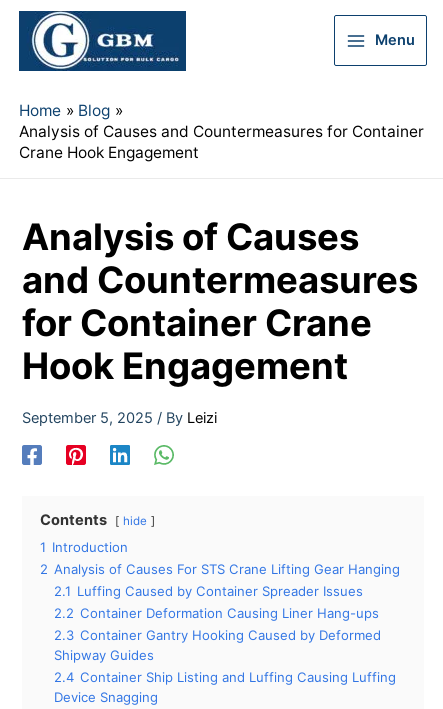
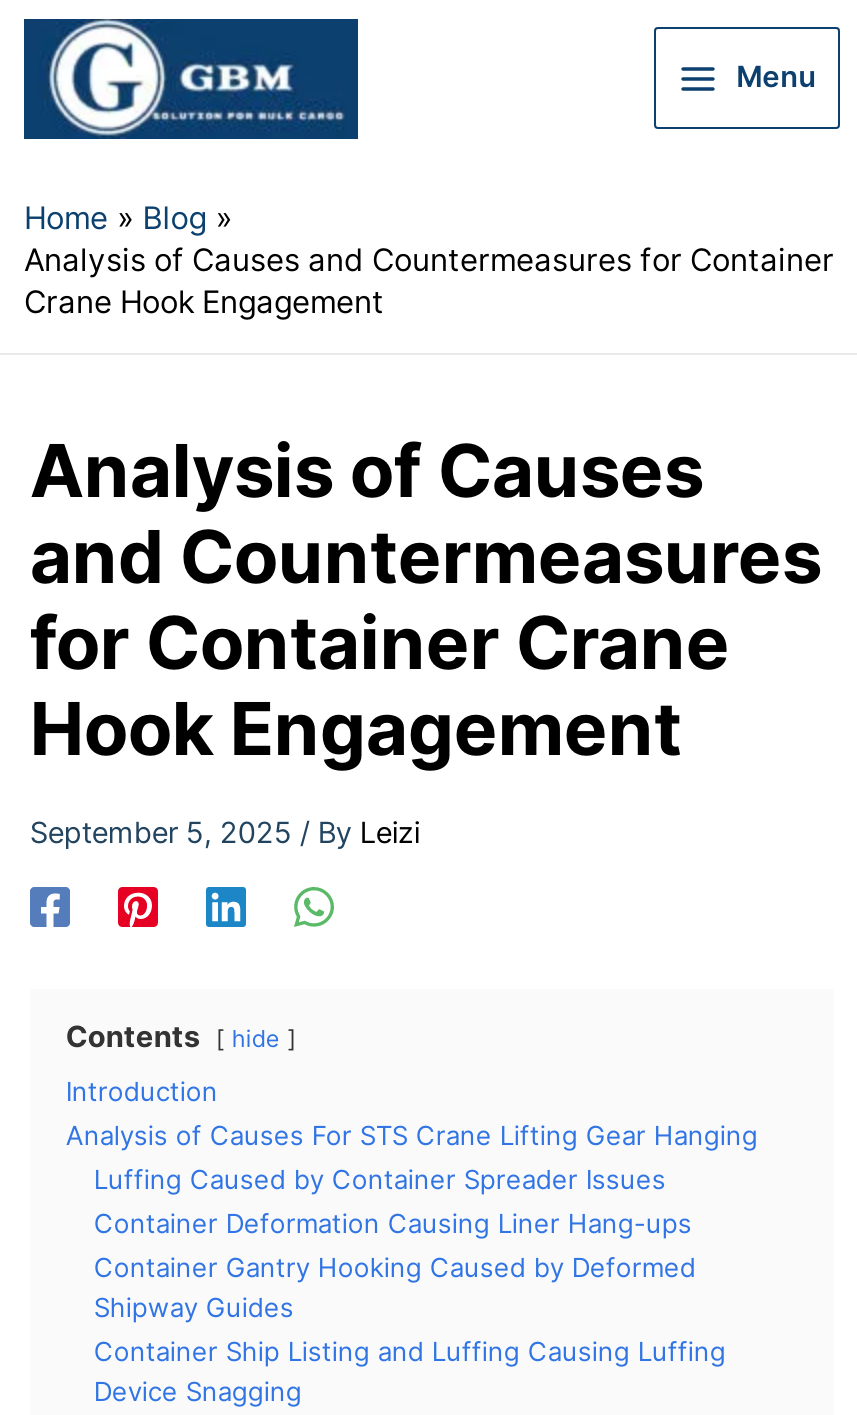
[40,539,400,643] 1 Introduction | 2 Analysis of Causes For STS Crane Lifting Gear Hanging | 2.1 Luffing Caused by Container Spreader Issues | 2.2 Container Deformation Causing Liner Hang-ups | 2.3 Container Gantry Hooking Caused by Deformed -> [66,1074,758,1282] Introduction | Analysis of Causes For STS Crane Lifting Gear Hanging | Luffing Caused by Container Spreader Issues | Container Deformation Causing Liner Hang-ups | Container Gantry Hooking Caused by Deformed
[54,669,396,685] 2.4 Container Ship Listing and Luffing Causing Luffing -> [94,1334,726,1366] Container Ship Listing and Luffing Causing Luffing

